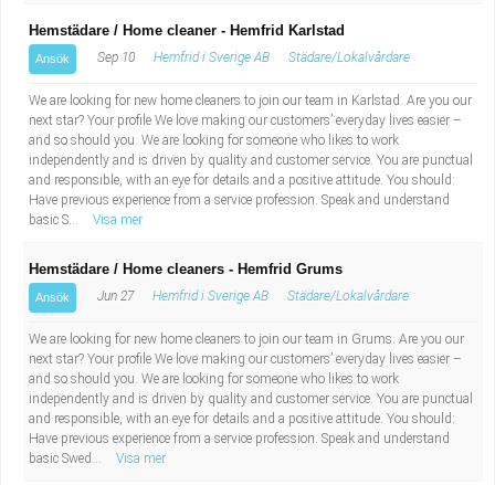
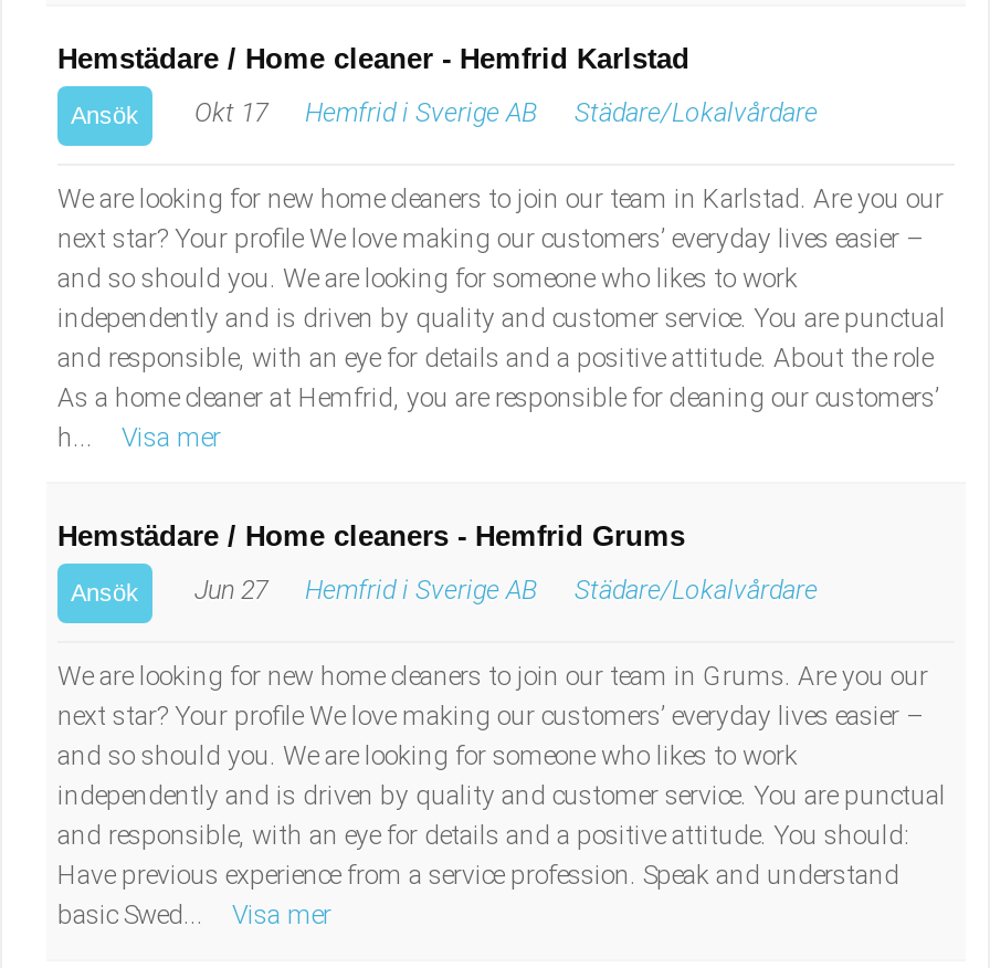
[35,50,410,65] Ansök Sep 10 Hemfrid i Sverige AB Städare/Lokalvårdare -> [71,97,818,128] Ansök Okt 17 Hemfrid i Sverige AB Städare/Lokalvårdare
[29,172,455,228] and responsible, with an eye for details and a positive attitude. You should: | Have previous experience from a service profession. Speak and understand | basic S... -> [57,343,939,453] and responsible, with an eye for details and a positive attitude. About the role | As a home cleaner at Hemfrid, you are responsible for cleaning our customers’ | h...

